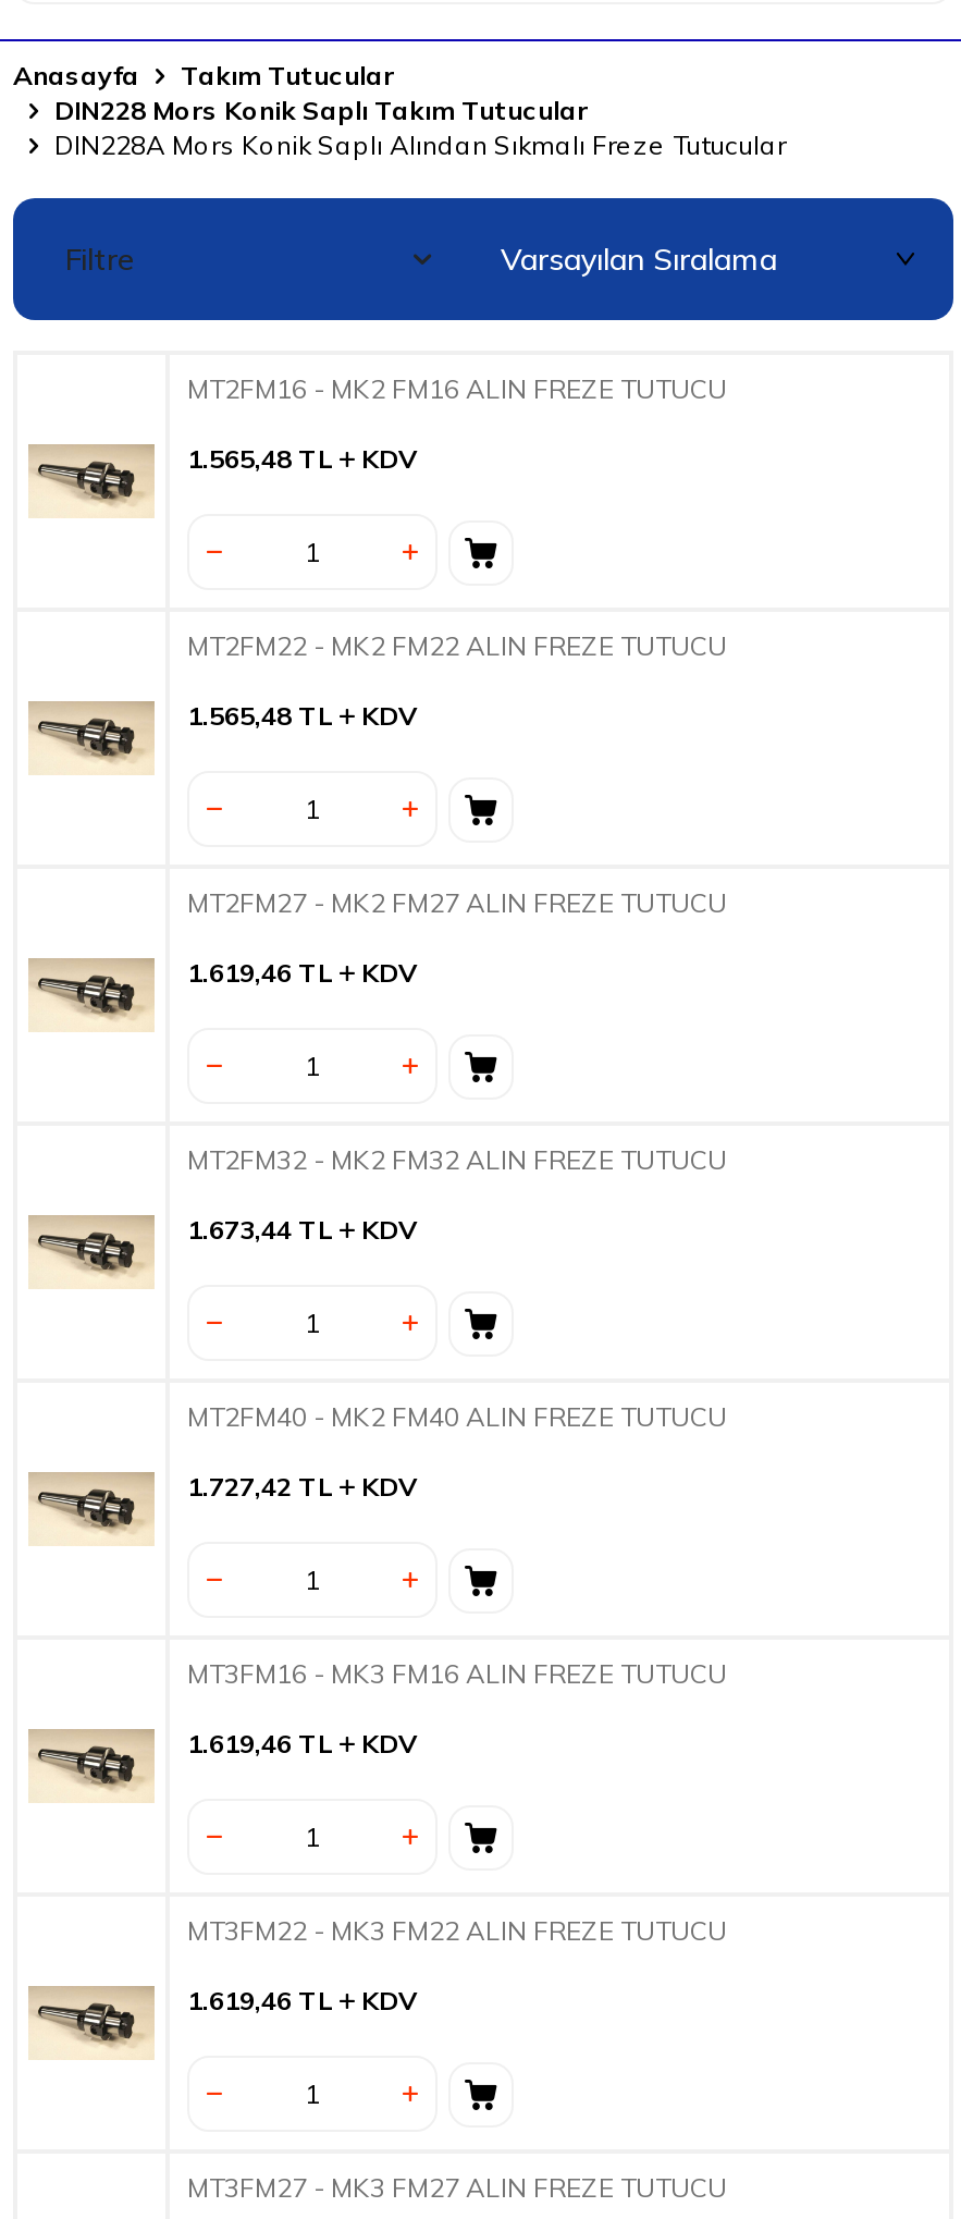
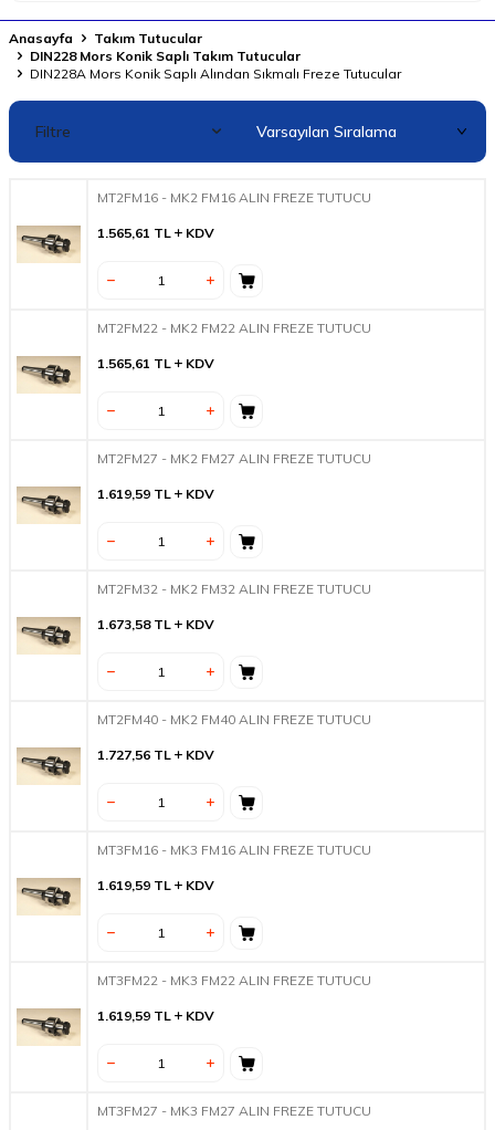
[187,442,418,475] 1.565,48 TL KDV -> [97,225,214,241] 1.565,61 TL KDV
[187,699,418,732] 1.565,48 TL KDV -> [97,355,214,372] 1.565,61 TL KDV
[187,956,418,989] 1.619,46 TL KDV -> [97,486,214,502] 1.619,59 TL KDV
[187,1213,418,1246] 1.673,44 TL KDV -> [97,616,214,633] 1.673,58 TL KDV
[187,1470,418,1503] 1.727,42 TL KDV -> [97,747,214,763] 1.727,56 TL KDV
[187,1727,418,1760] 1.619,46 TL KDV -> [97,877,214,894] 1.619,59 TL KDV
[187,1984,418,2017] 1.619,46 TL KDV -> [97,1007,214,1024] 1.619,59 TL KDV

